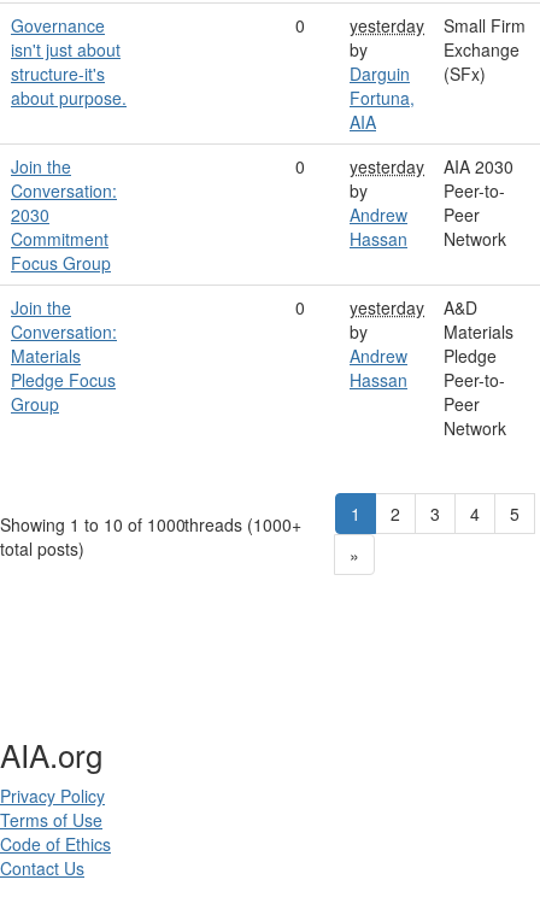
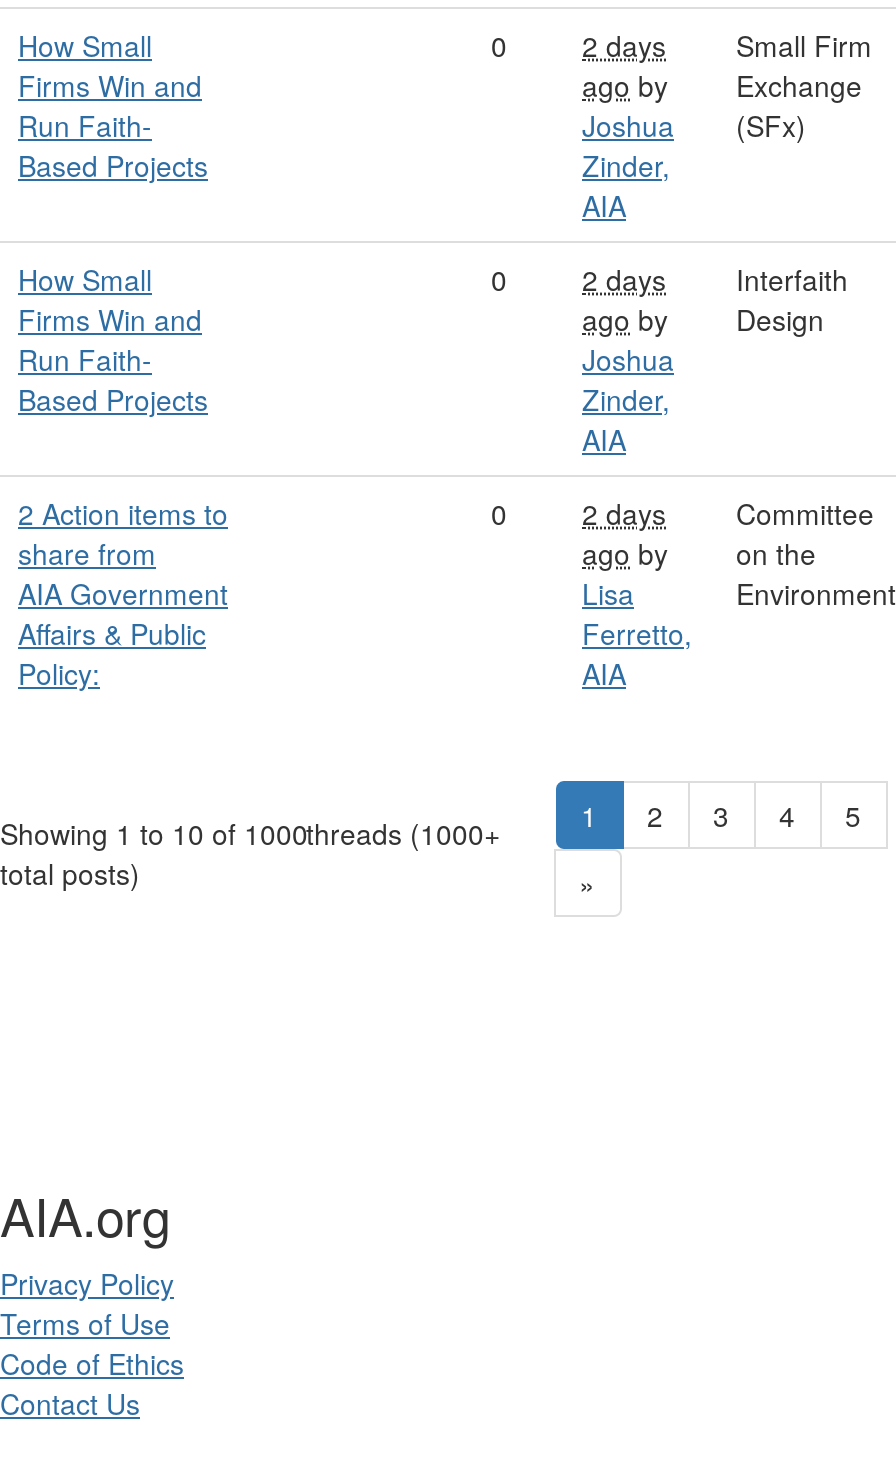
[11,13,127,110] Governance | isn't just about | structure-it's | about purpose. -> [18,25,208,185] How Small | Firms Win and | Run Faith- | Based Projects
[350,13,424,110] yesterday | by | Darguin | Fortuna, -> [582,25,674,185] 2 days | ago by | Joshua | Zinder,
[11,154,117,275] Join the | Conversation: | 2030 | Commitment | Focus Group -> [18,259,208,419] How Small | Firms Win and | Run Faith- | Based Projects
[350,154,424,251] yesterday | by | Andrew | Hassan -> [582,259,674,459] 2 days | ago by | Joshua | Zinder, | AIA
[444,154,513,251] AIA 2030 | Peer-to- | Peer | Network -> [736,259,848,339] Interfaith | Design
[11,295,117,416] Join the | Conversation: | Materials | Pledge Focus | Group -> [18,493,228,693] 2 Action items to | share from | AIA Government | Affairs & Public | Policy:
[350,295,424,392] yesterday | by | Andrew | Hassan -> [582,493,692,693] 2 days | ago by | Lisa | Ferretto, | AIA
[444,295,513,440] A&D | Materials | Pledge | Peer-to- | Peer | Network -> [736,493,896,613] Committee | on the | Environment

